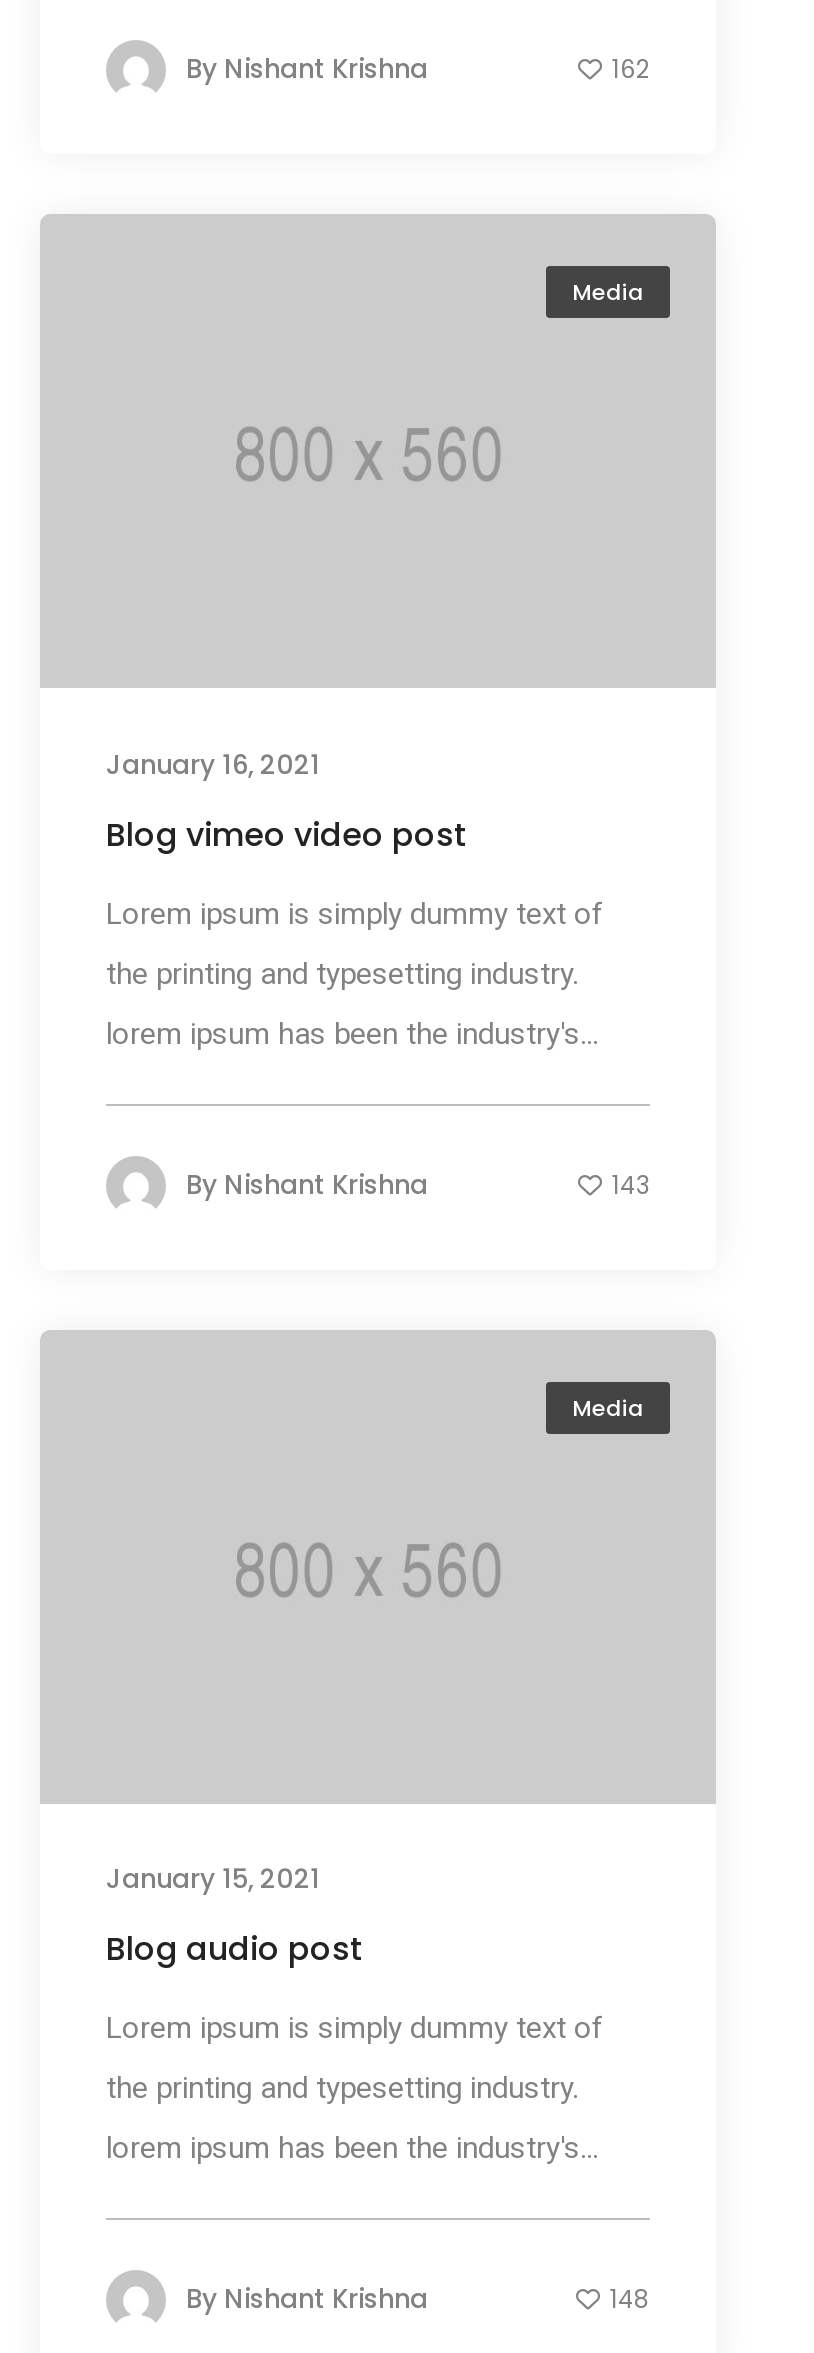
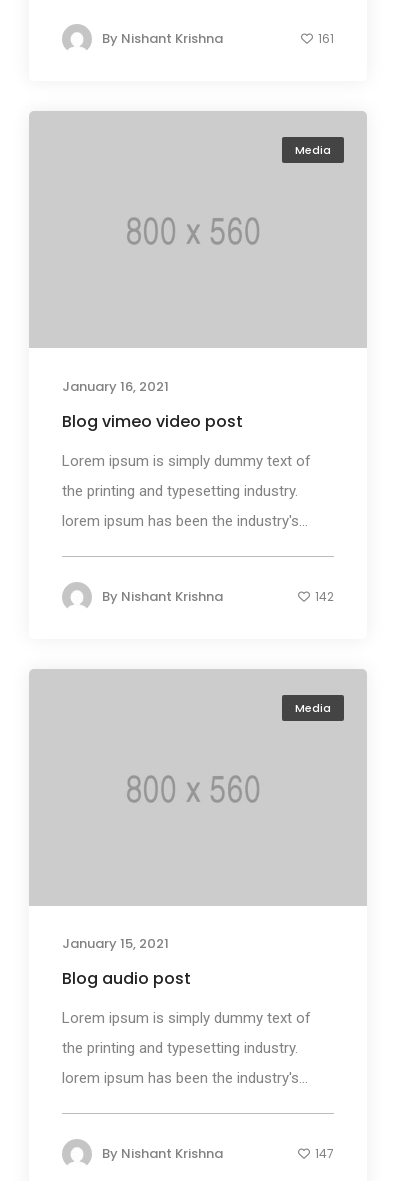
[612,52,650,86] 162 -> [318,30,334,47] 161
[612,1167,650,1201] 143 -> [315,587,334,604] 142
[610,2282,650,2316] 148 -> [315,1145,334,1162] 147

